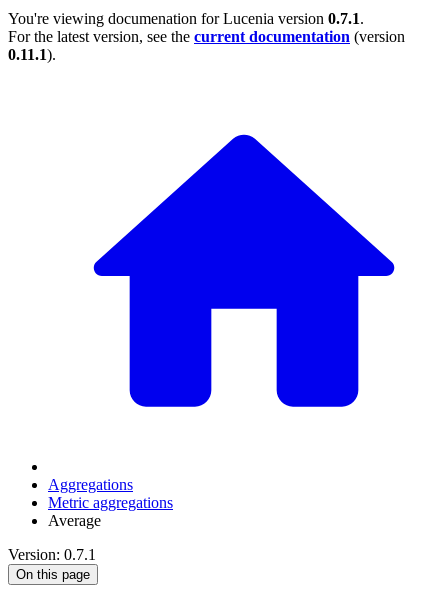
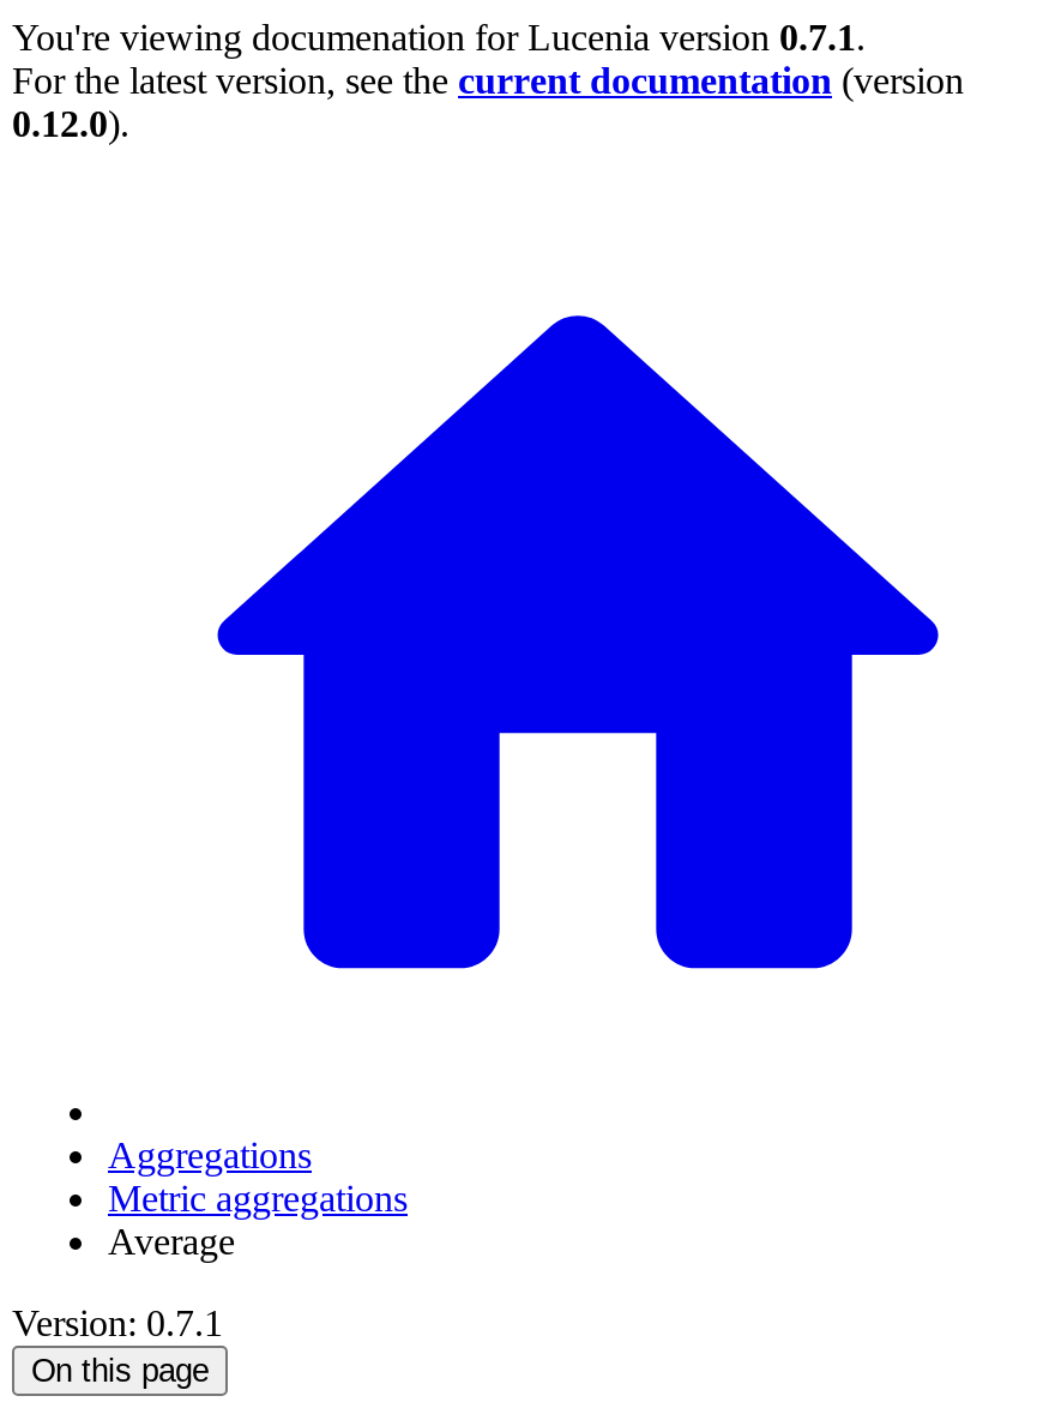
[8,46,56,63] 0.11.1). -> [12,102,129,143] 0.12.0).

